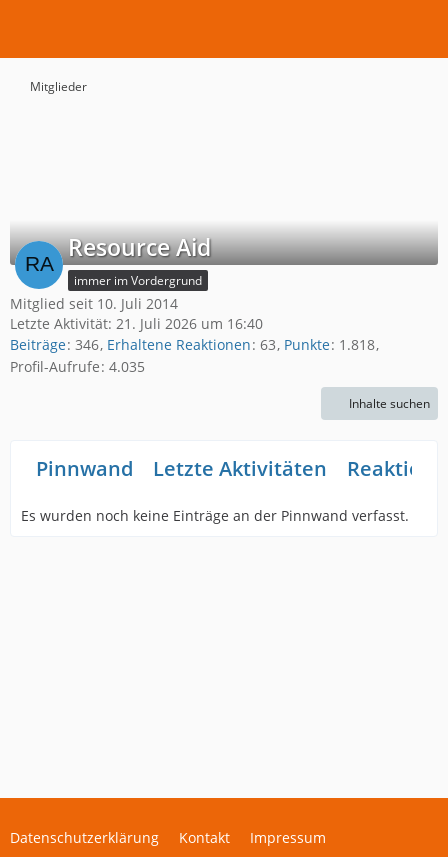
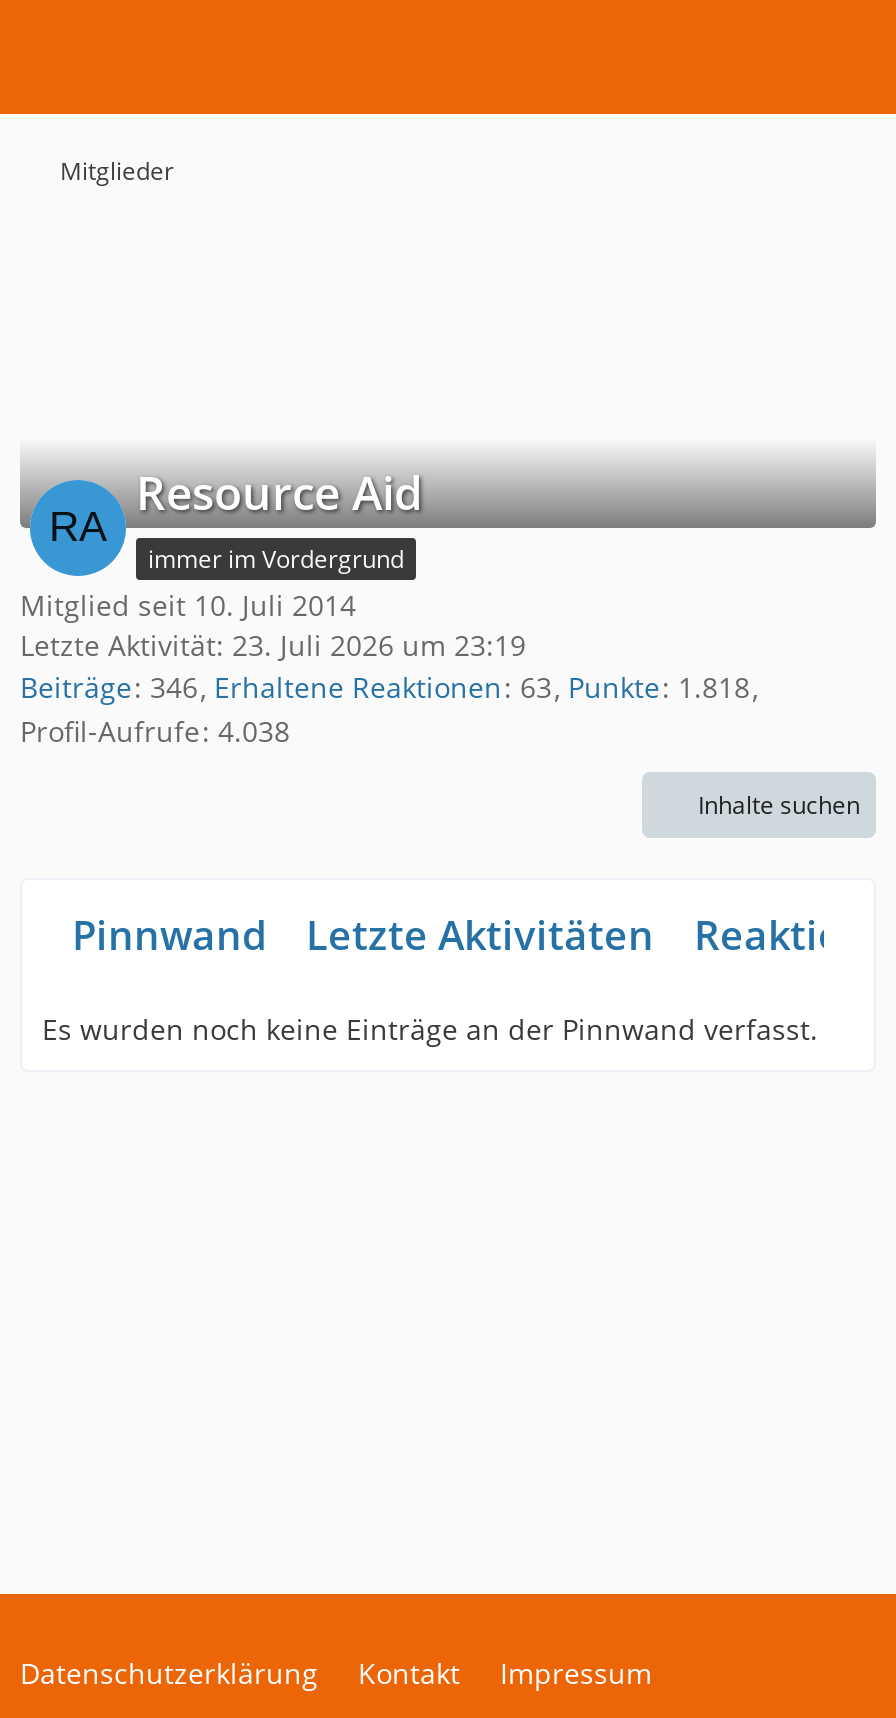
[10,314,263,333] Letzte Aktivität: 21. Juli 2026 um 16:40 -> [20,626,526,664] Letzte Aktivität: 23. Juli 2026 um 23:19
[10,356,145,375] Profil-Aufrufe 4.035 -> [20,711,290,749] Profil-Aufrufe 4.038

